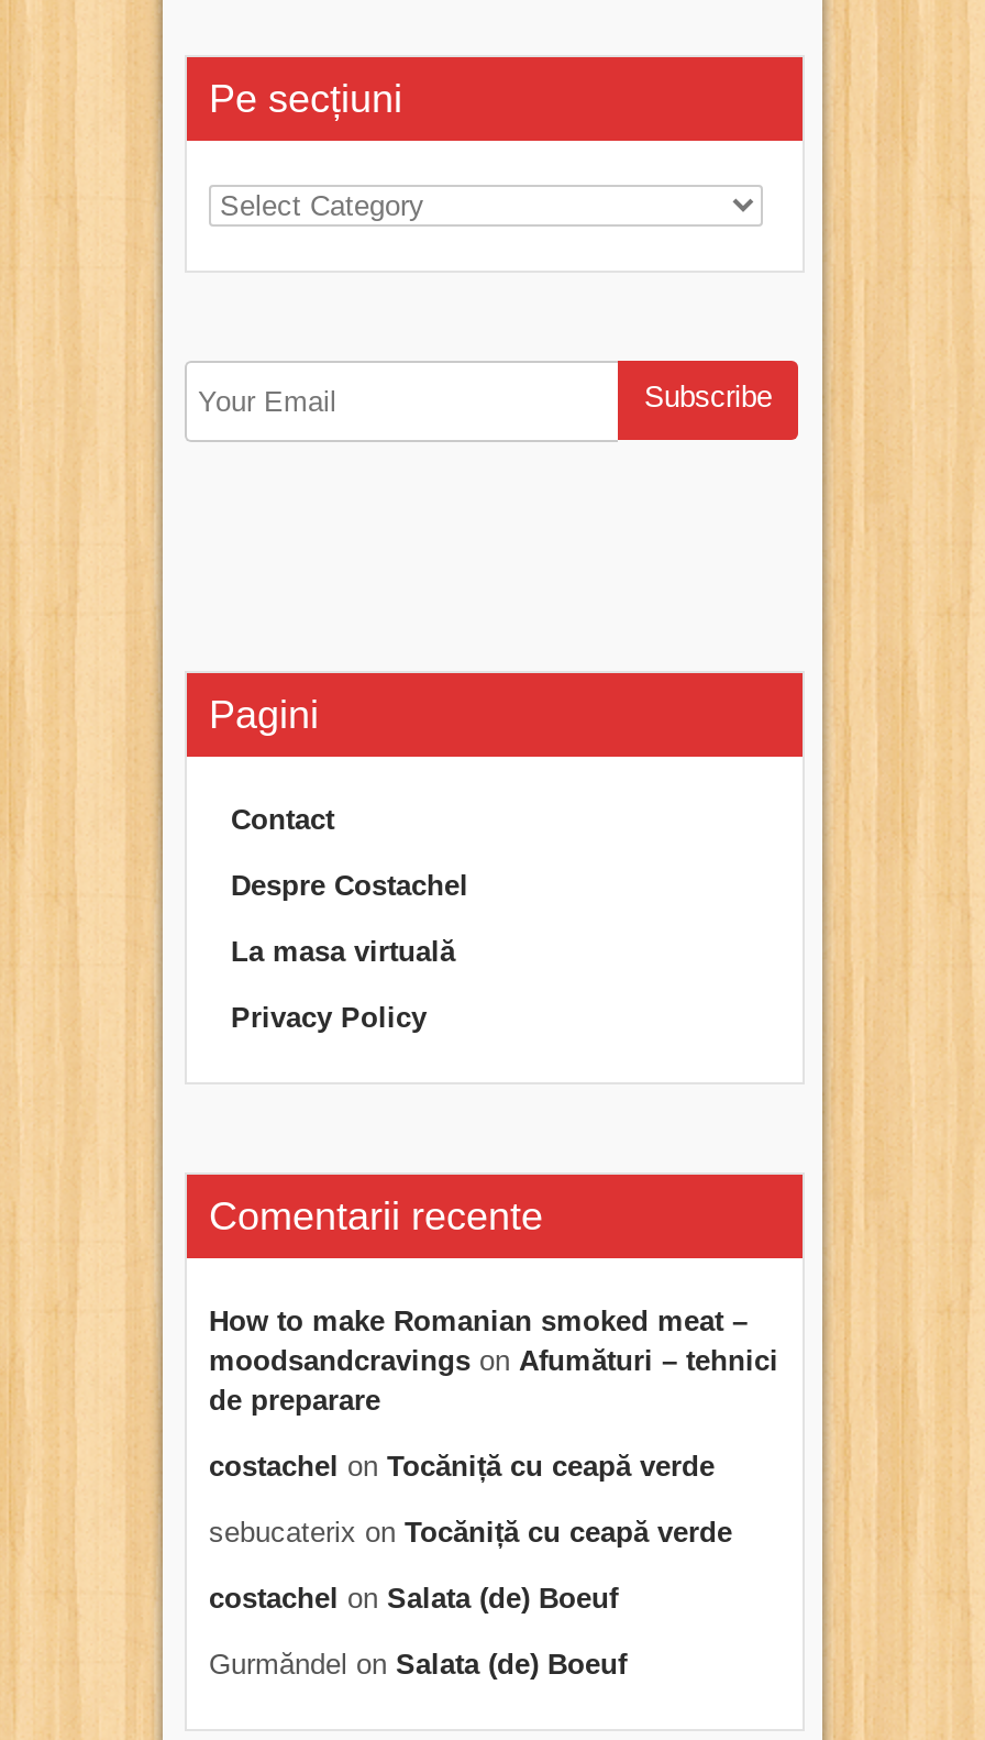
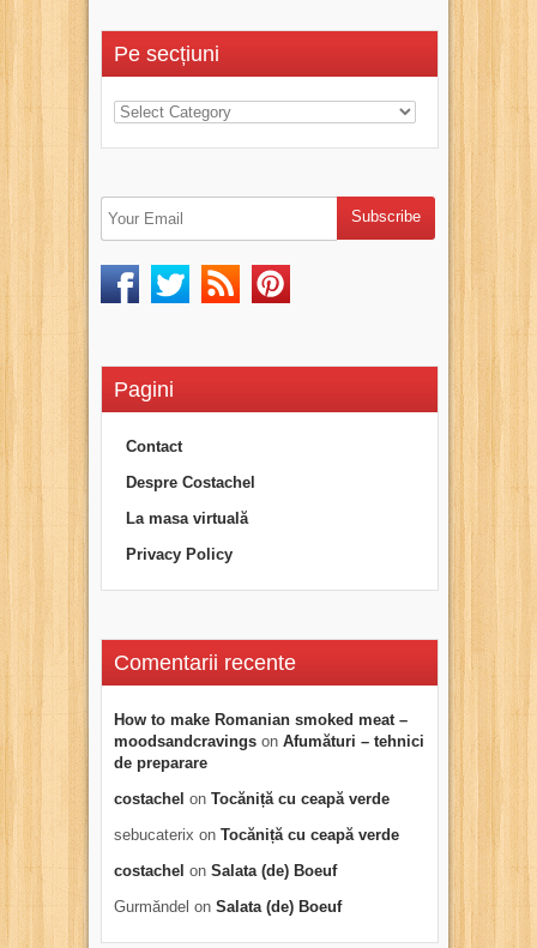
none -> [99,264,140,304] [image]
none -> [150,264,191,304] [image]
none -> [200,264,241,304] [image]
none -> [251,264,291,304] [image]

